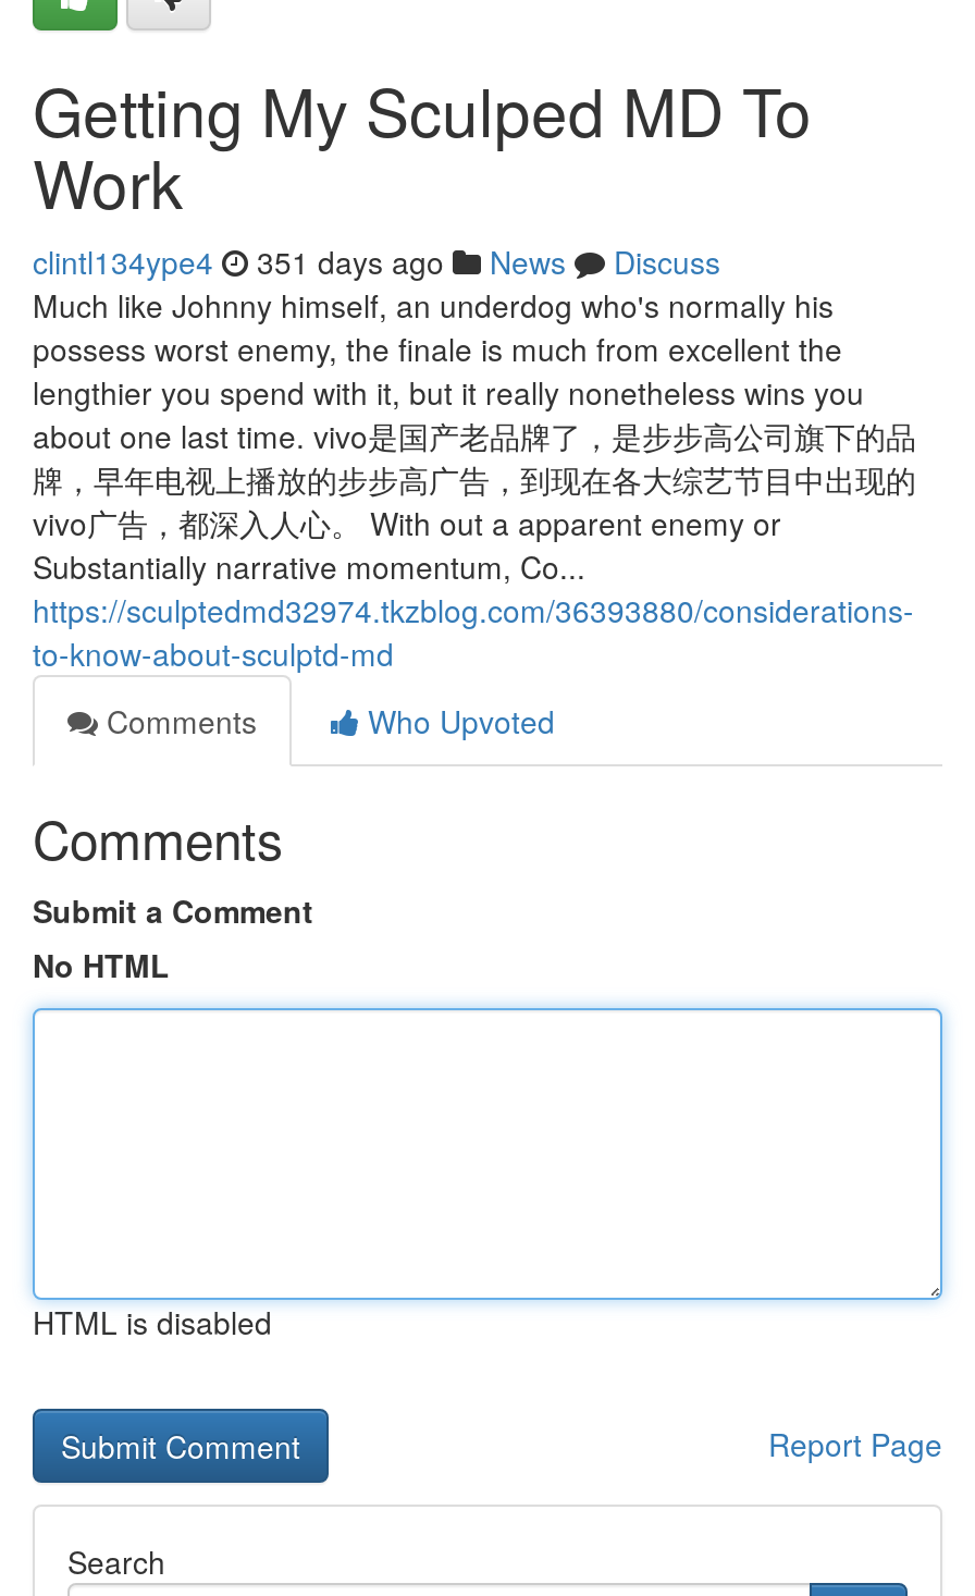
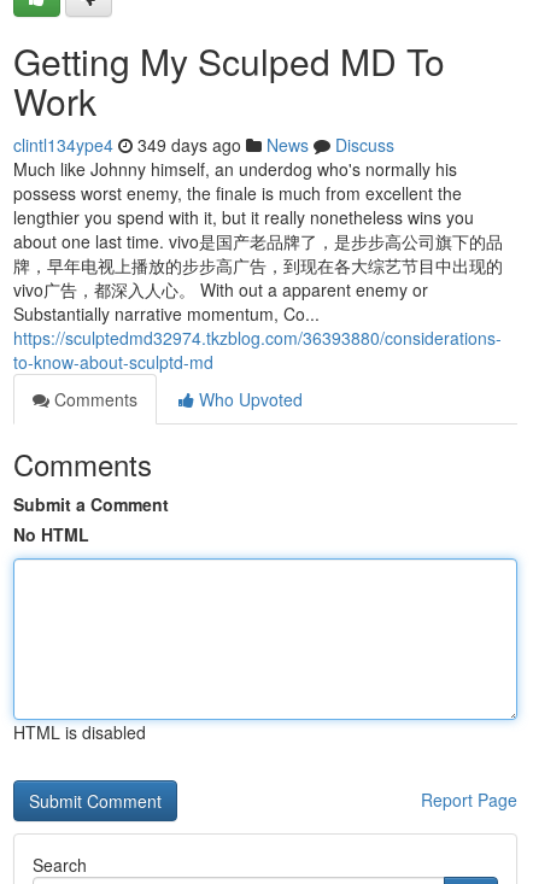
[33,240,720,283] clintl134ype4 351 days ago News Discuss -> [13,133,394,157] clintl134ype4 349 days ago News Discuss

